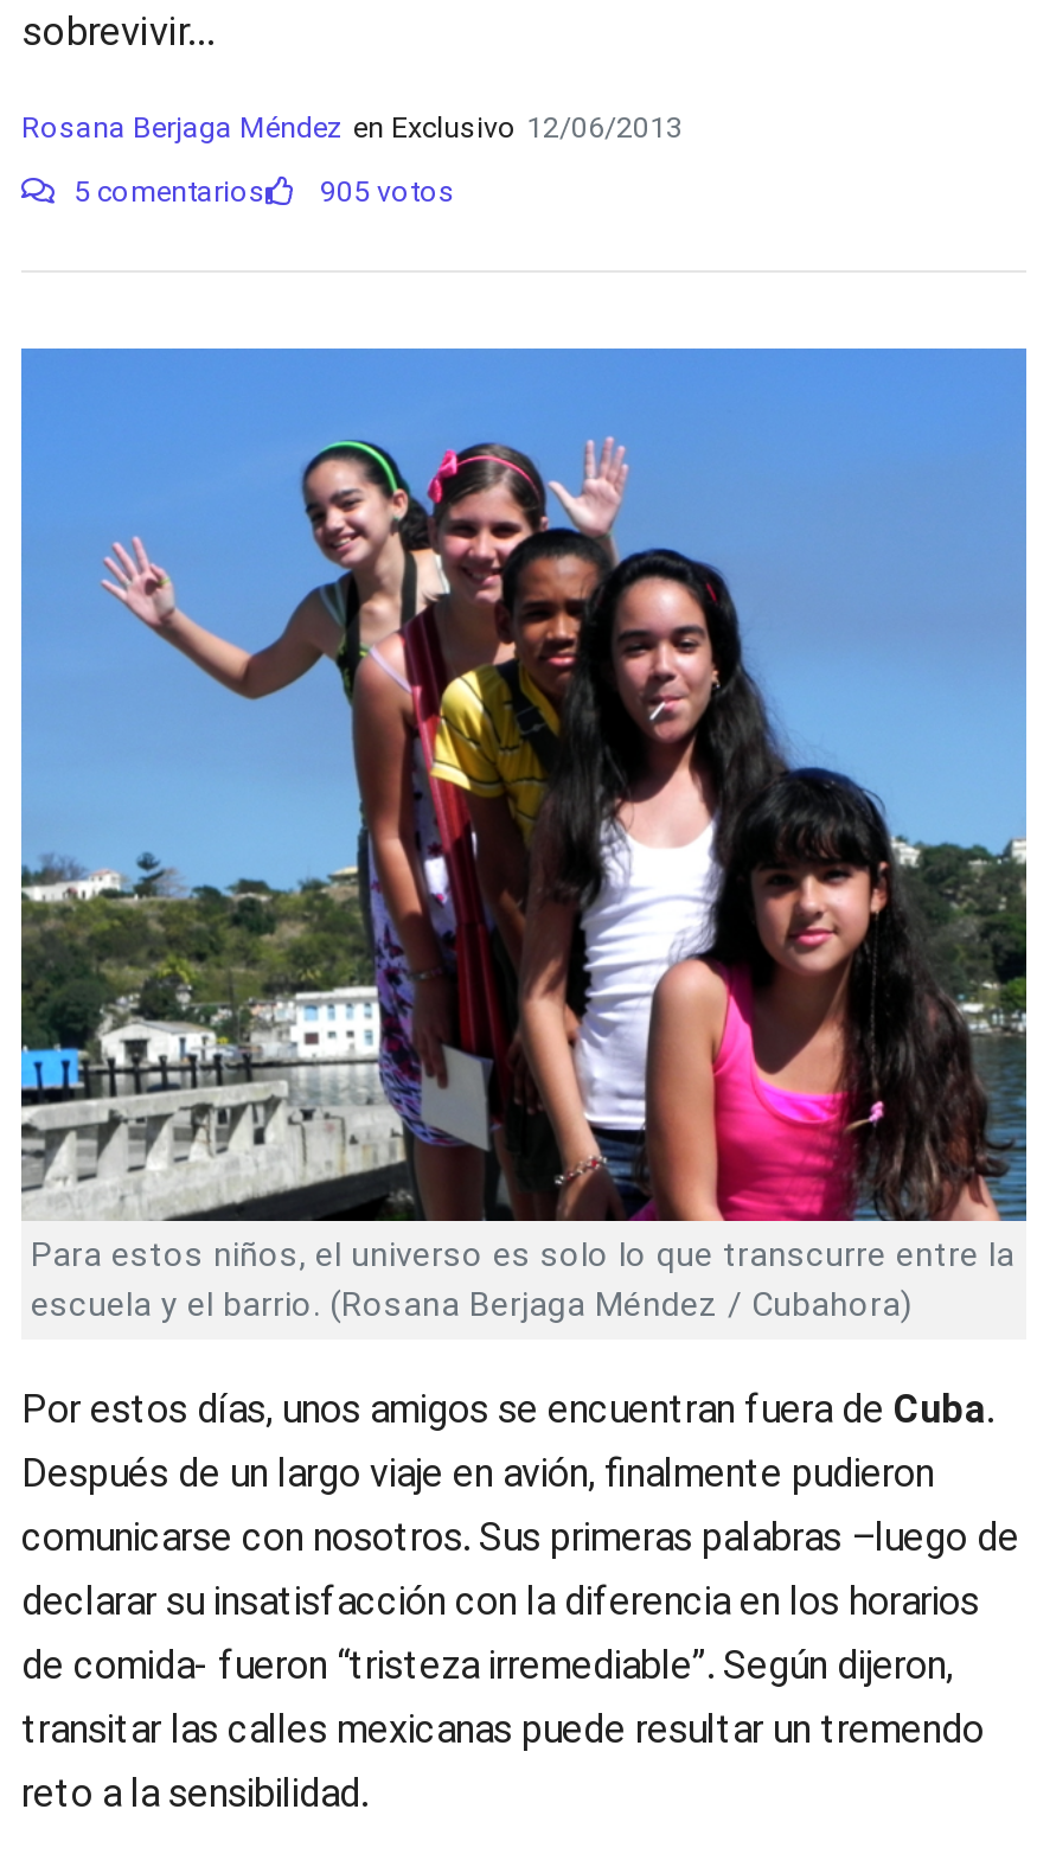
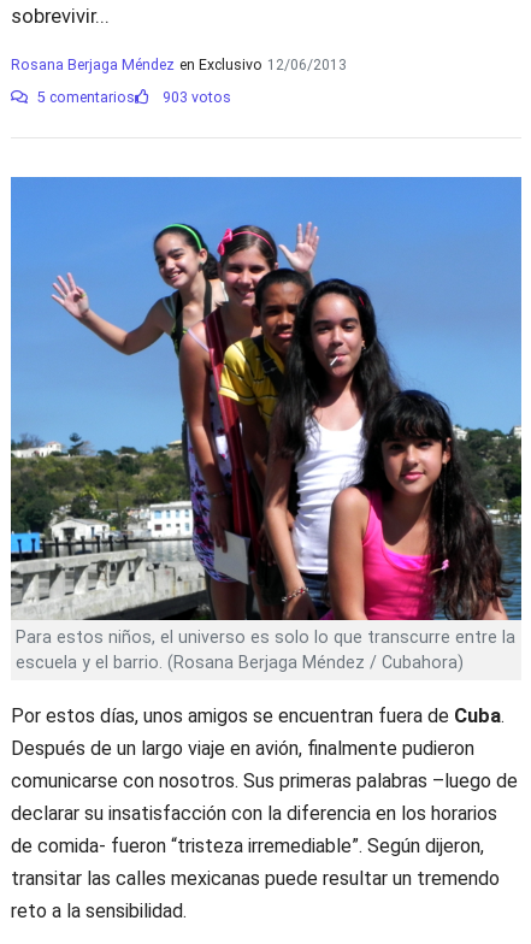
[73,175,455,209] 5 comentarios 905 votos -> [37,89,231,106] 5 comentarios 903 votos

